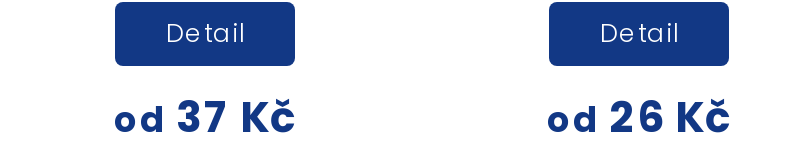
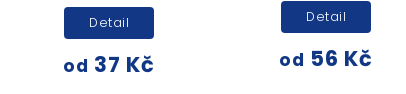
[547,88,733,146] od 26 Kč -> [279,44,373,73] od 56 Kč

